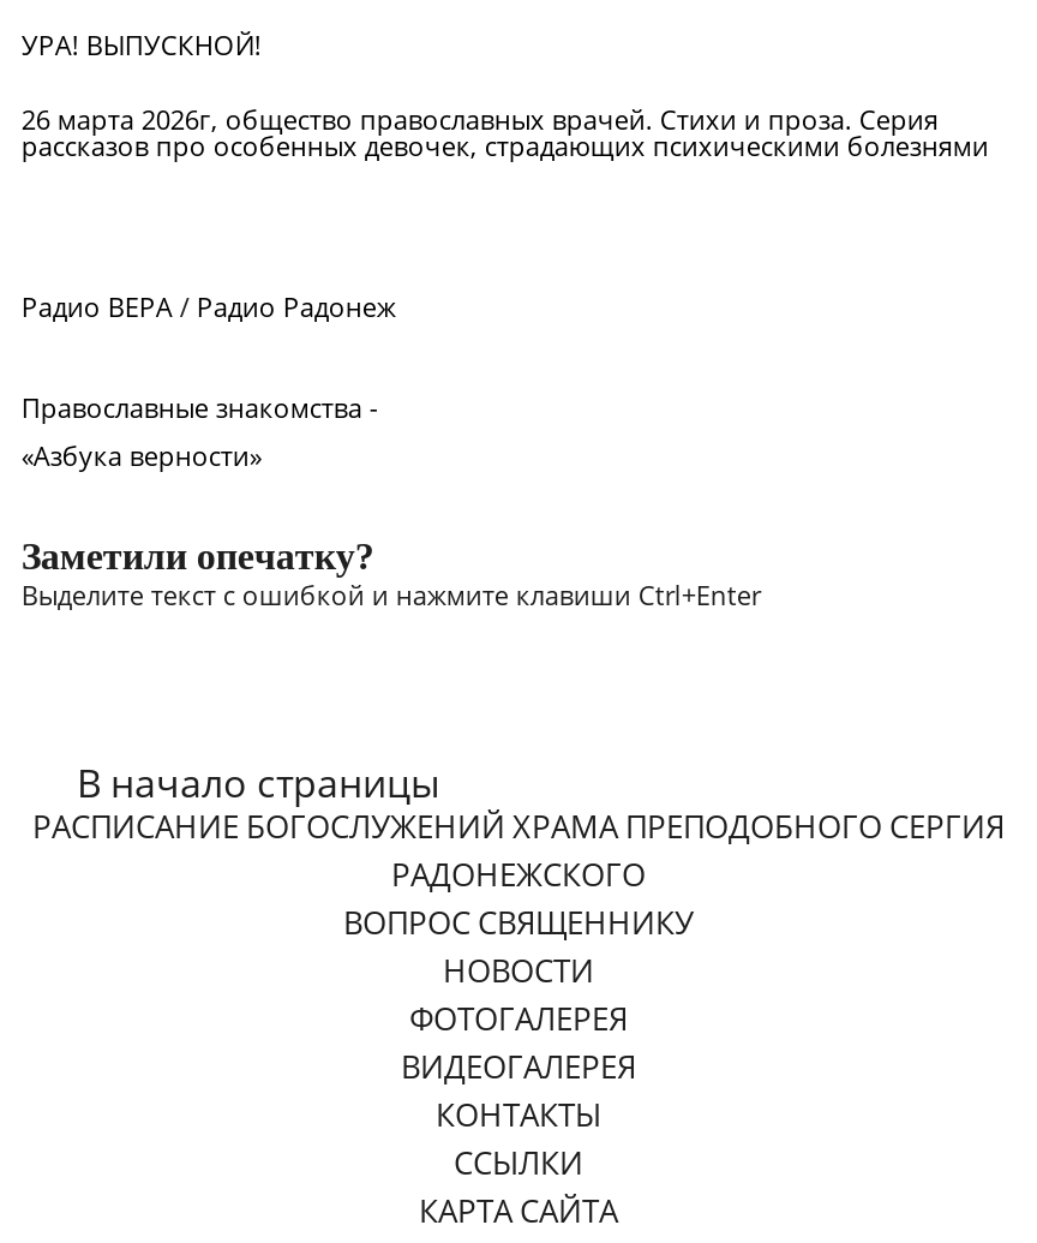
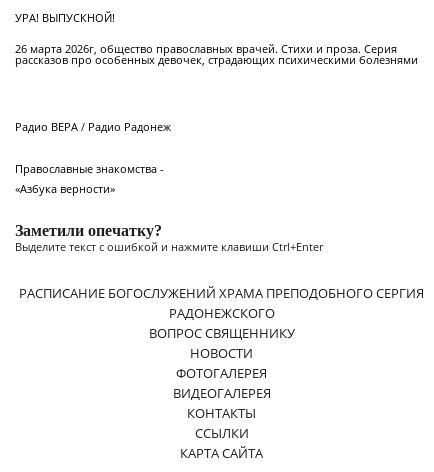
[77,757,439,809] В начало страницы -> none

